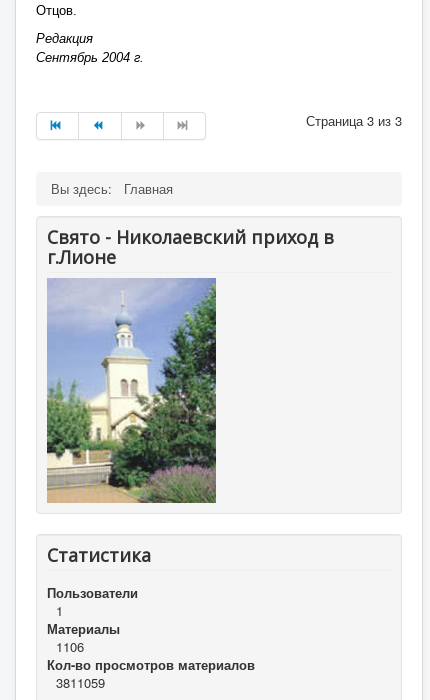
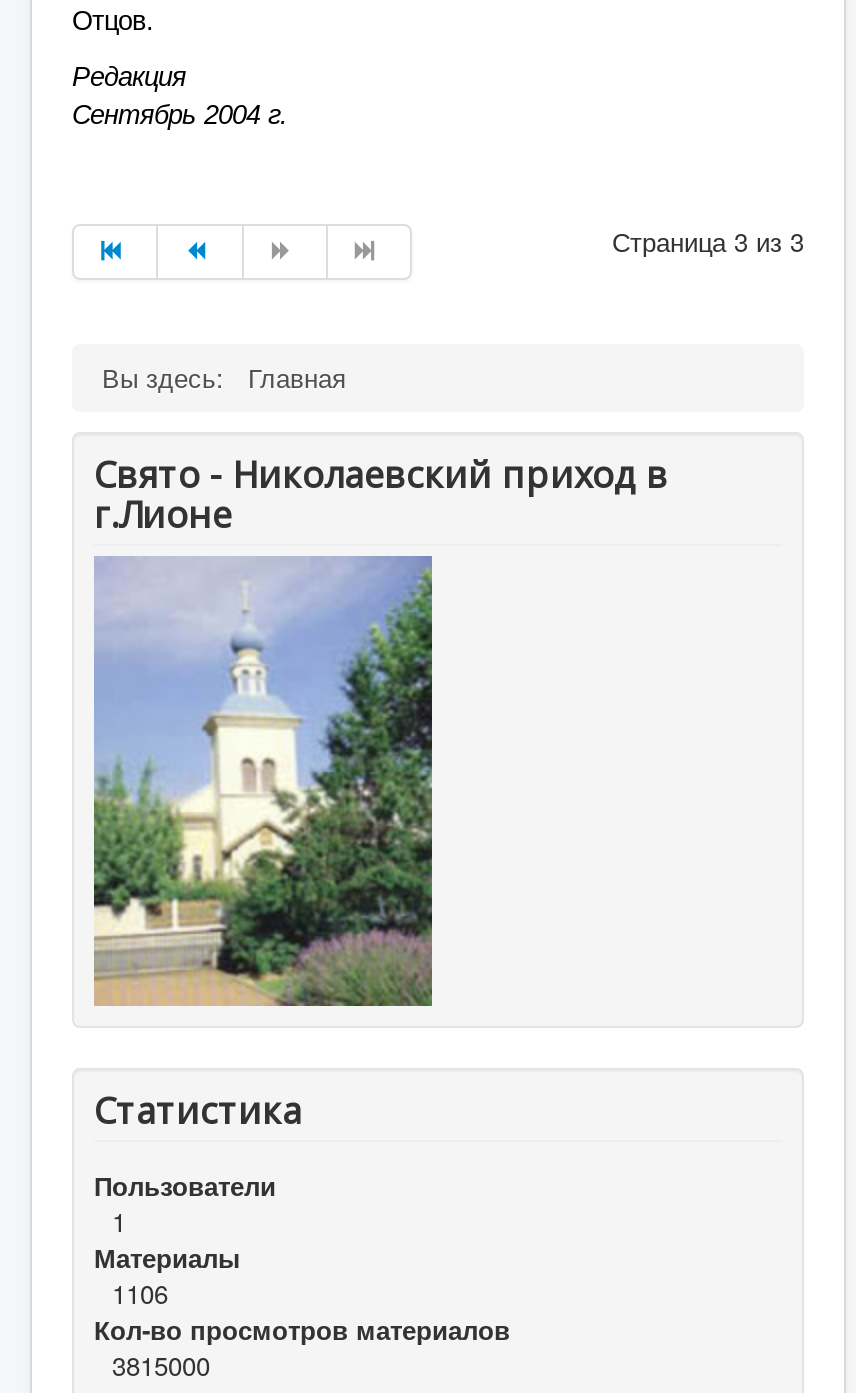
[56,673,105,692] 3811059 -> [112,1346,210,1384] 3815000

